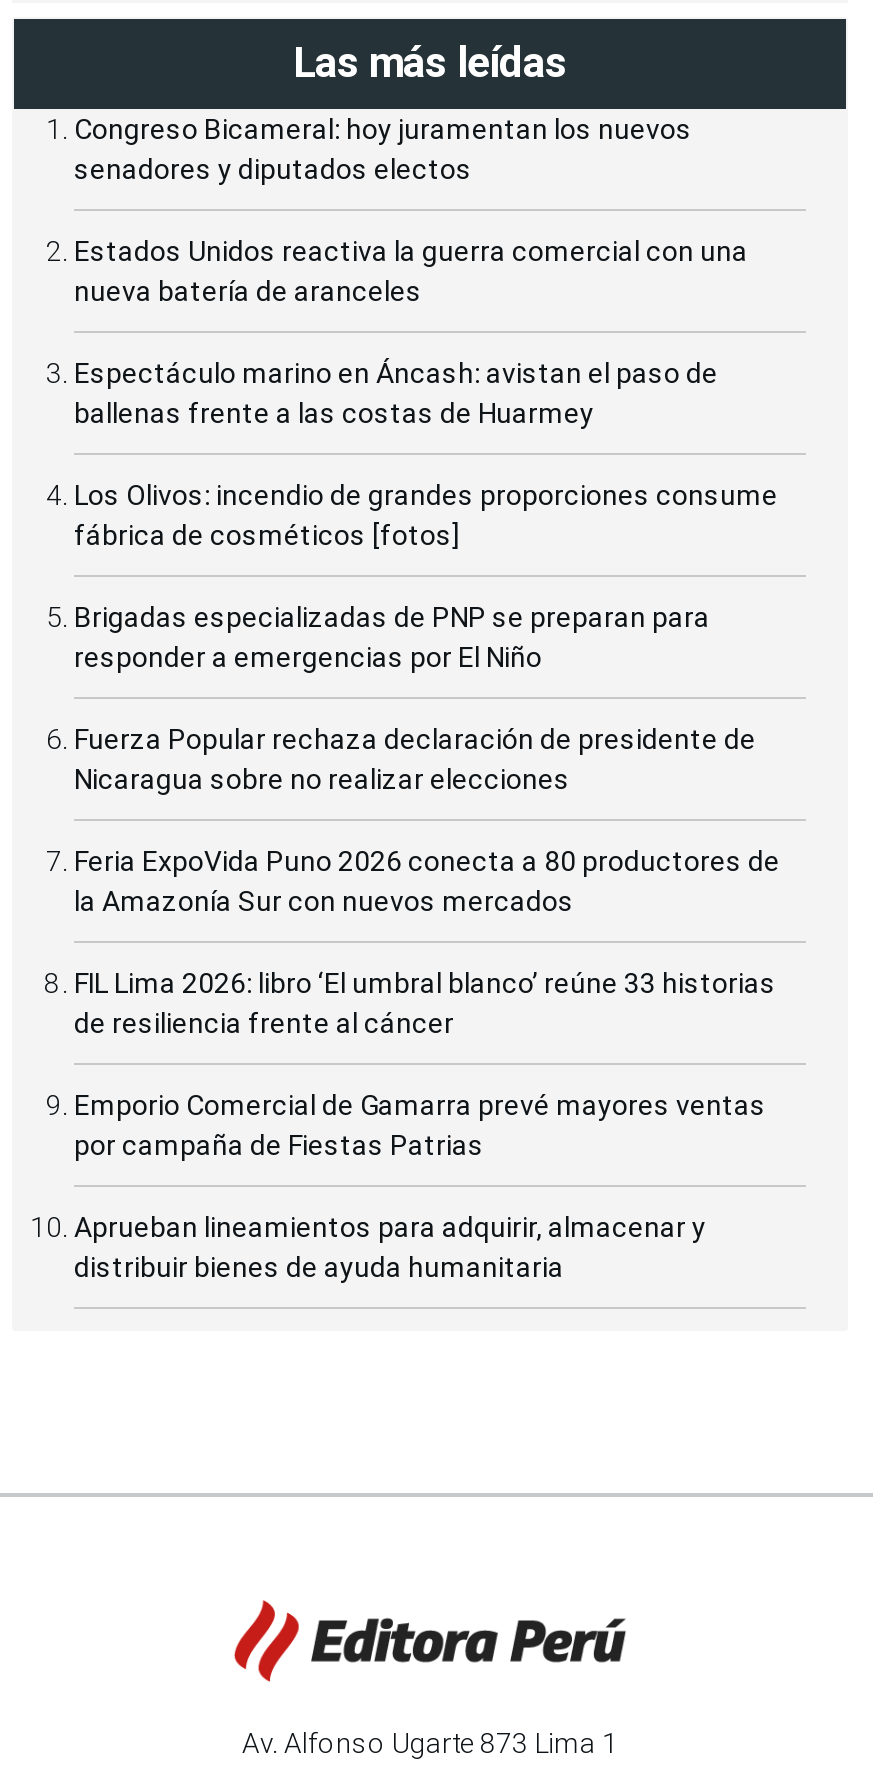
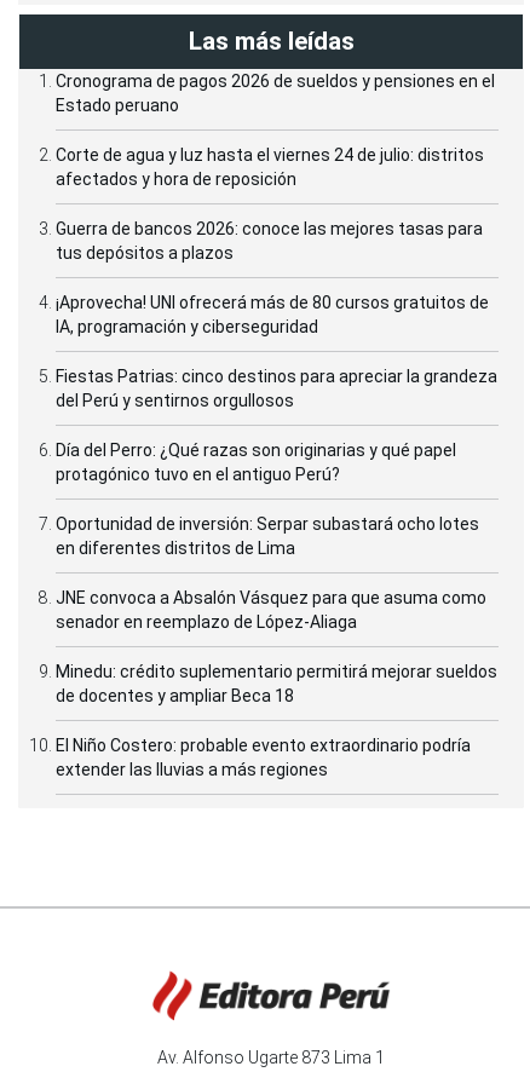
[74,112,692,184] Congreso Bicameral: hoy juramentan los nuevos | senadores y diputados electos -> [56,71,495,114] Cronograma de pagos 2026 de sueldos y pensiones en el | Estado peruano
[74,234,748,306] Estados Unidos reactiva la guerra comercial con una | nueva batería de aranceles -> [56,145,484,188] Corte de agua y luz hasta el viernes 24 de julio: distritos | afectados y hora de reposición
[74,356,718,428] Espectáculo marino en Áncash: avistan el paso de | ballenas frente a las costas de Huarmey -> [56,218,483,262] Guerra de bancos 2026: conoce las mejores tasas para | tus depósitos a plazos
[74,478,778,550] Los Olivos: incendio de grandes proporciones consume | fábrica de cosméticos [fotos] -> [56,292,489,336] ¡Aprovecha! UNI ofrecerá más de 80 cursos gratuitos de | IA, programación y ciberseguridad
[74,600,710,672] Brigadas especializadas de PNP se preparan para | responder a emergencias por El Niño -> [56,366,497,410] Fiestas Patrias: cinco destinos para apreciar la grandeza | del Perú y sentirnos orgullosos
[74,722,756,794] Fuerza Popular rechaza declaración de presidente de | Nicaragua sobre no realizar elecciones -> [56,440,456,483] Día del Perro: ¿Qué razas son originarias y qué papel | protagónico tuvo en el antiguo Perú?
[74,844,780,916] Feria ExpoVida Puno 2026 conecta a 80 productores de | la Amazonía Sur con nuevos mercados -> [56,514,479,557] Oportunidad de inversión: Serpar subastará ocho lotes | en diferentes distritos de Lima
[74,966,776,1038] FIL Lima 2026: libro ‘El umbral blanco’ reúne 33 historias | de resiliencia frente al cáncer -> [56,587,486,631] JNE convoca a Absalón Vásquez para que asuma como | senador en reemplazo de López-Aliaga
[74,1088,766,1160] Emporio Comercial de Gamarra prevé mayores ventas | por campaña de Fiestas Patrias -> [56,661,497,705] Minedu: crédito suplementario permitirá mejorar sueldos | de docentes y ampliar Beca 18
[74,1210,706,1282] Aprueban lineamientos para adquirir, almacenar y | distribuir bienes de ayuda humanitaria -> [56,735,471,779] El Niño Costero: probable evento extraordinario podría | extender las lluvias a más regiones

